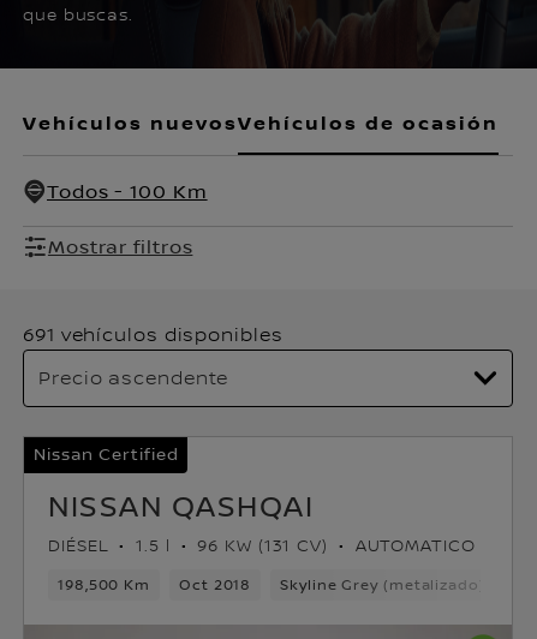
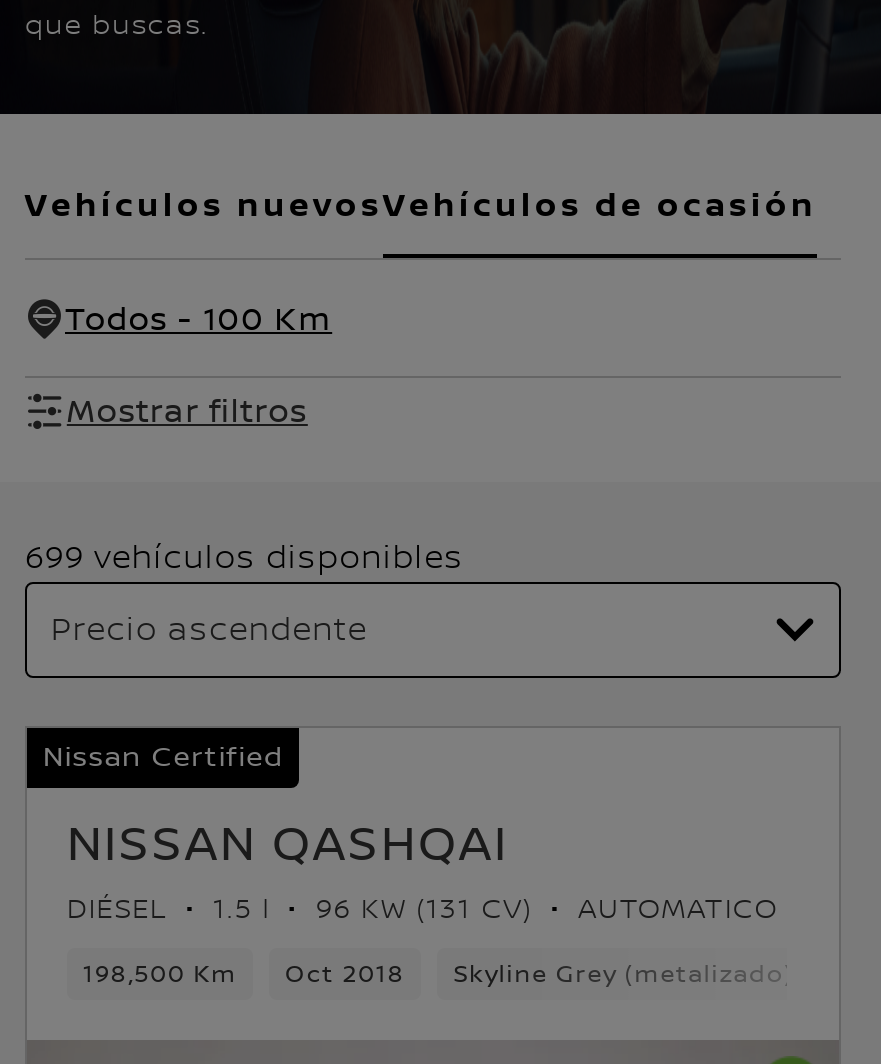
[23,321,283,347] 691 vehículos disponibles -> [25,534,464,578] 699 vehículos disponibles

